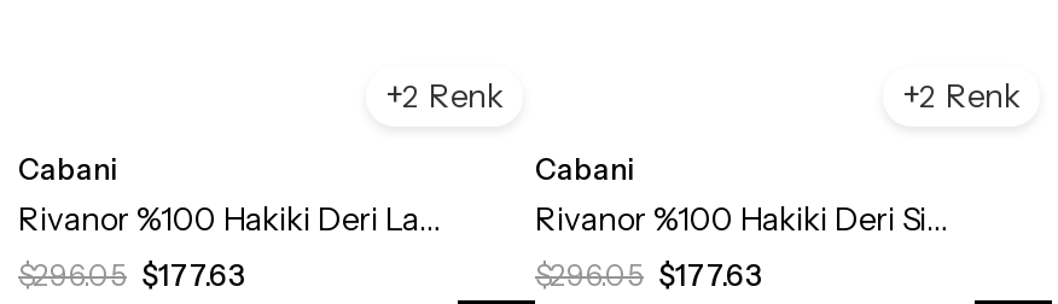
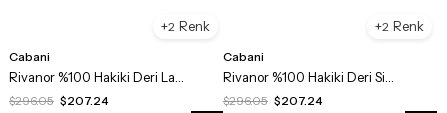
[18,257,245,293] $296.05 $177.63 -> [9,93,108,108] $296.05 $207.24
[535,257,762,293] $296.05 $177.63 -> [223,93,322,108] $296.05 $207.24

